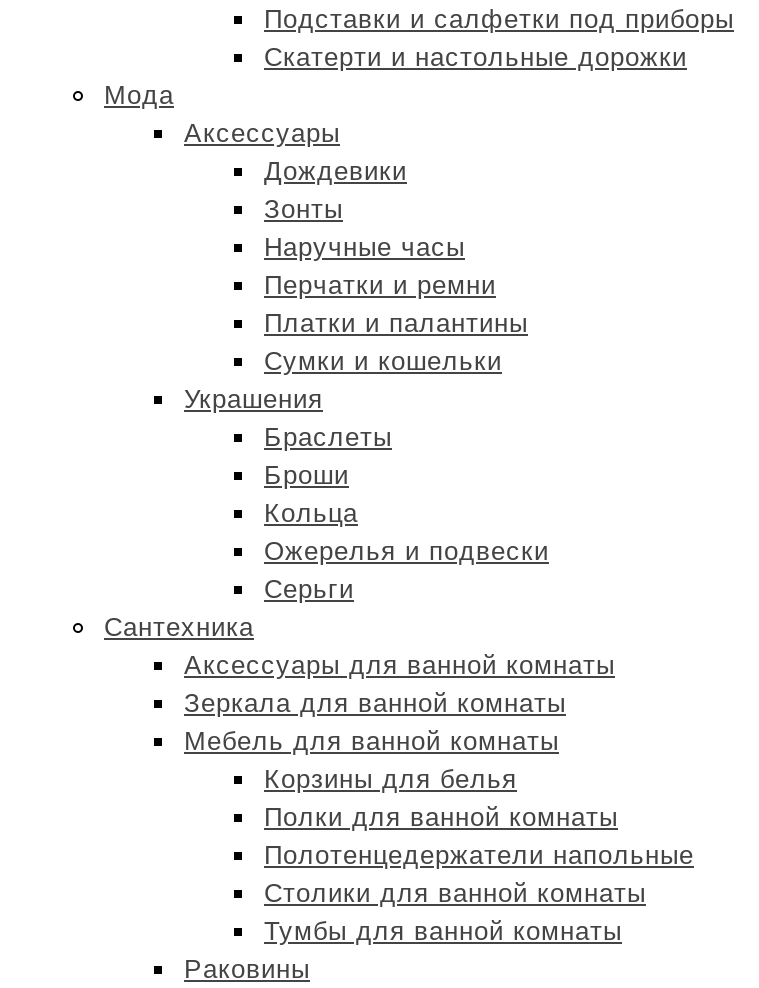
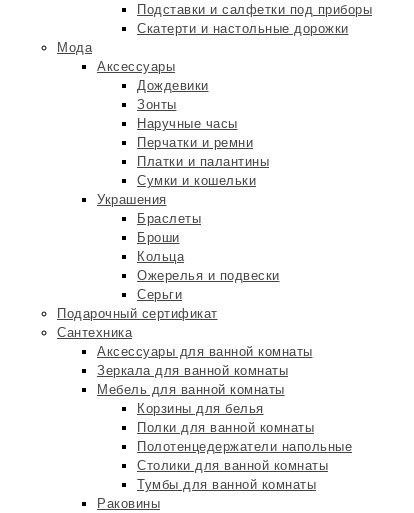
none -> [57,306,217,321] Подарочный сертификат

